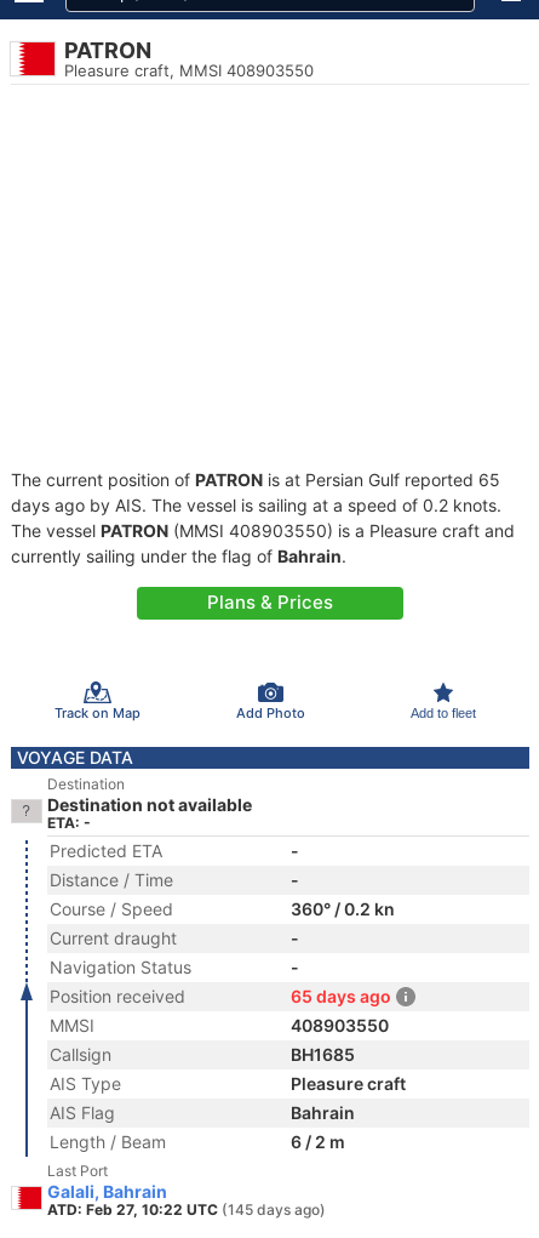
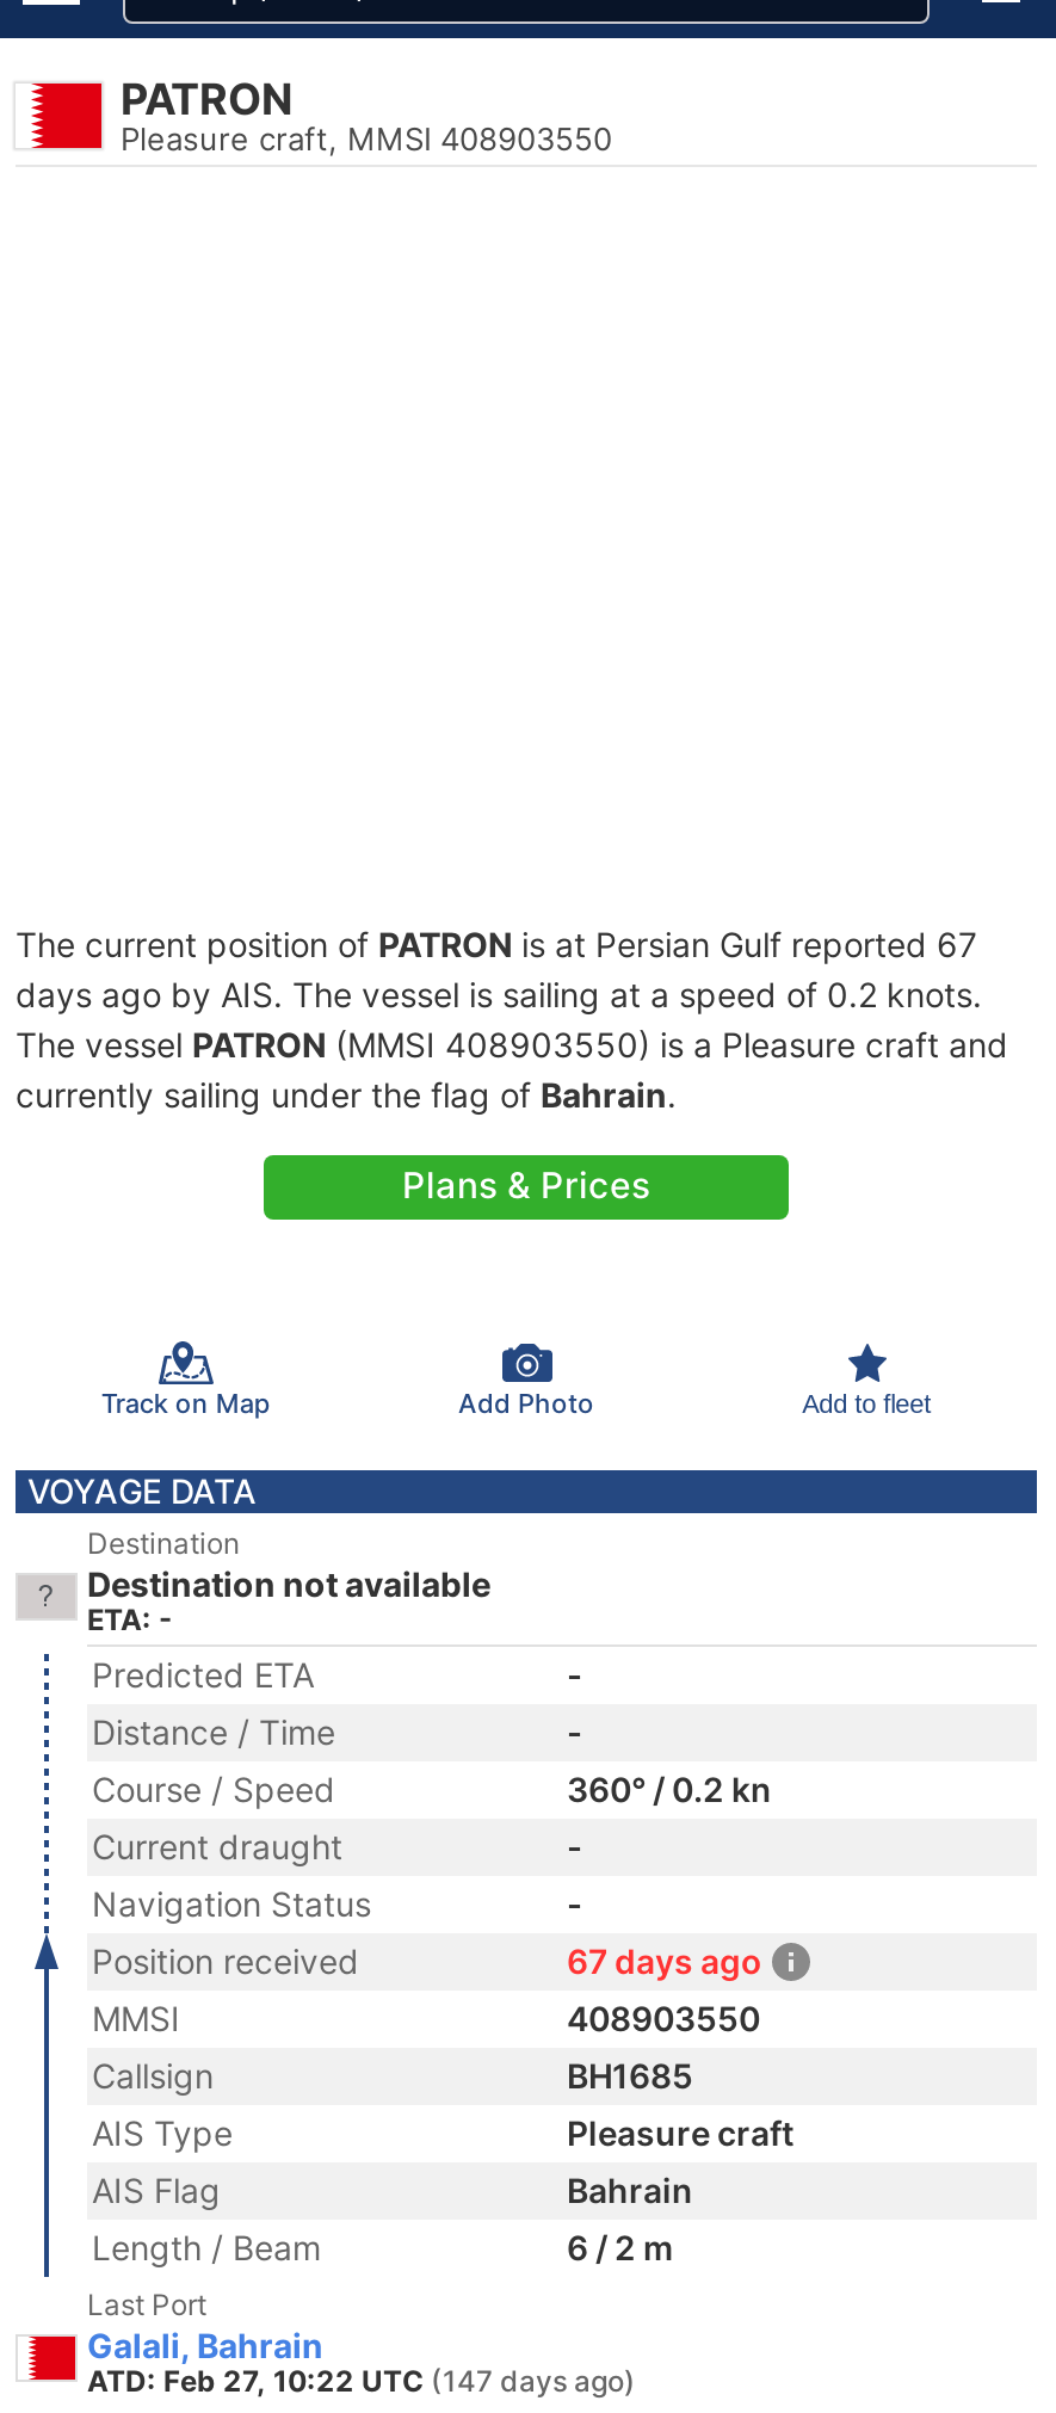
[11,469,500,490] The current position of PATRON is at Persian Gulf reported 65 -> [16,924,977,964] The current position of PATRON is at Persian Gulf reported 67
[291,986,391,1006] 65 days ago -> [567,1940,762,1981] 67 days ago
[47,1200,326,1219] ATD: Feb 27, 10:22 UTC (145 days ago) -> [87,2363,636,2399] ATD: Feb 27, 10:22 UTC (147 days ago)

